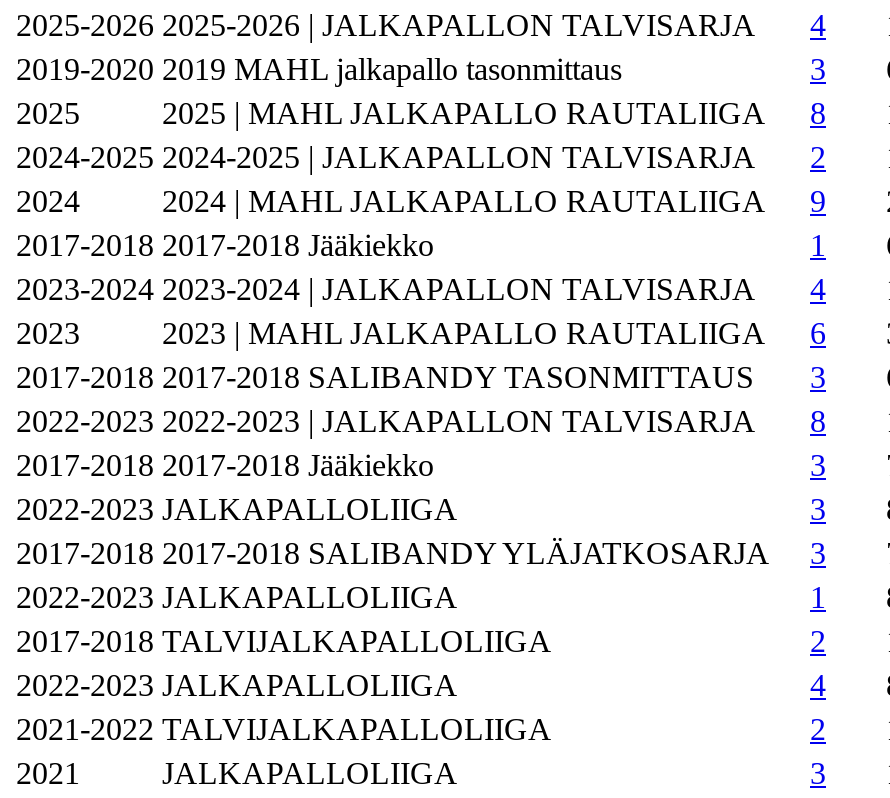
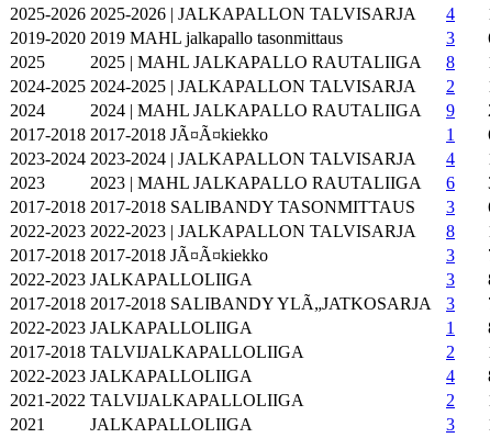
[16,228,434,262] 2017-2018 2017-2018 Jääkiekko -> [10,125,268,144] 2017-2018 2017-2018 JÃ¤Ã¤kiekko
[16,448,434,482] 2017-2018 2017-2018 Jääkiekko -> [10,246,268,265] 2017-2018 2017-2018 JÃ¤Ã¤kiekko
[16,536,770,570] 2017-2018 2017-2018 SALIBANDY YLÄJATKOSARJA -> [10,294,432,313] 2017-2018 2017-2018 SALIBANDY YLÃ„JATKOSARJA

